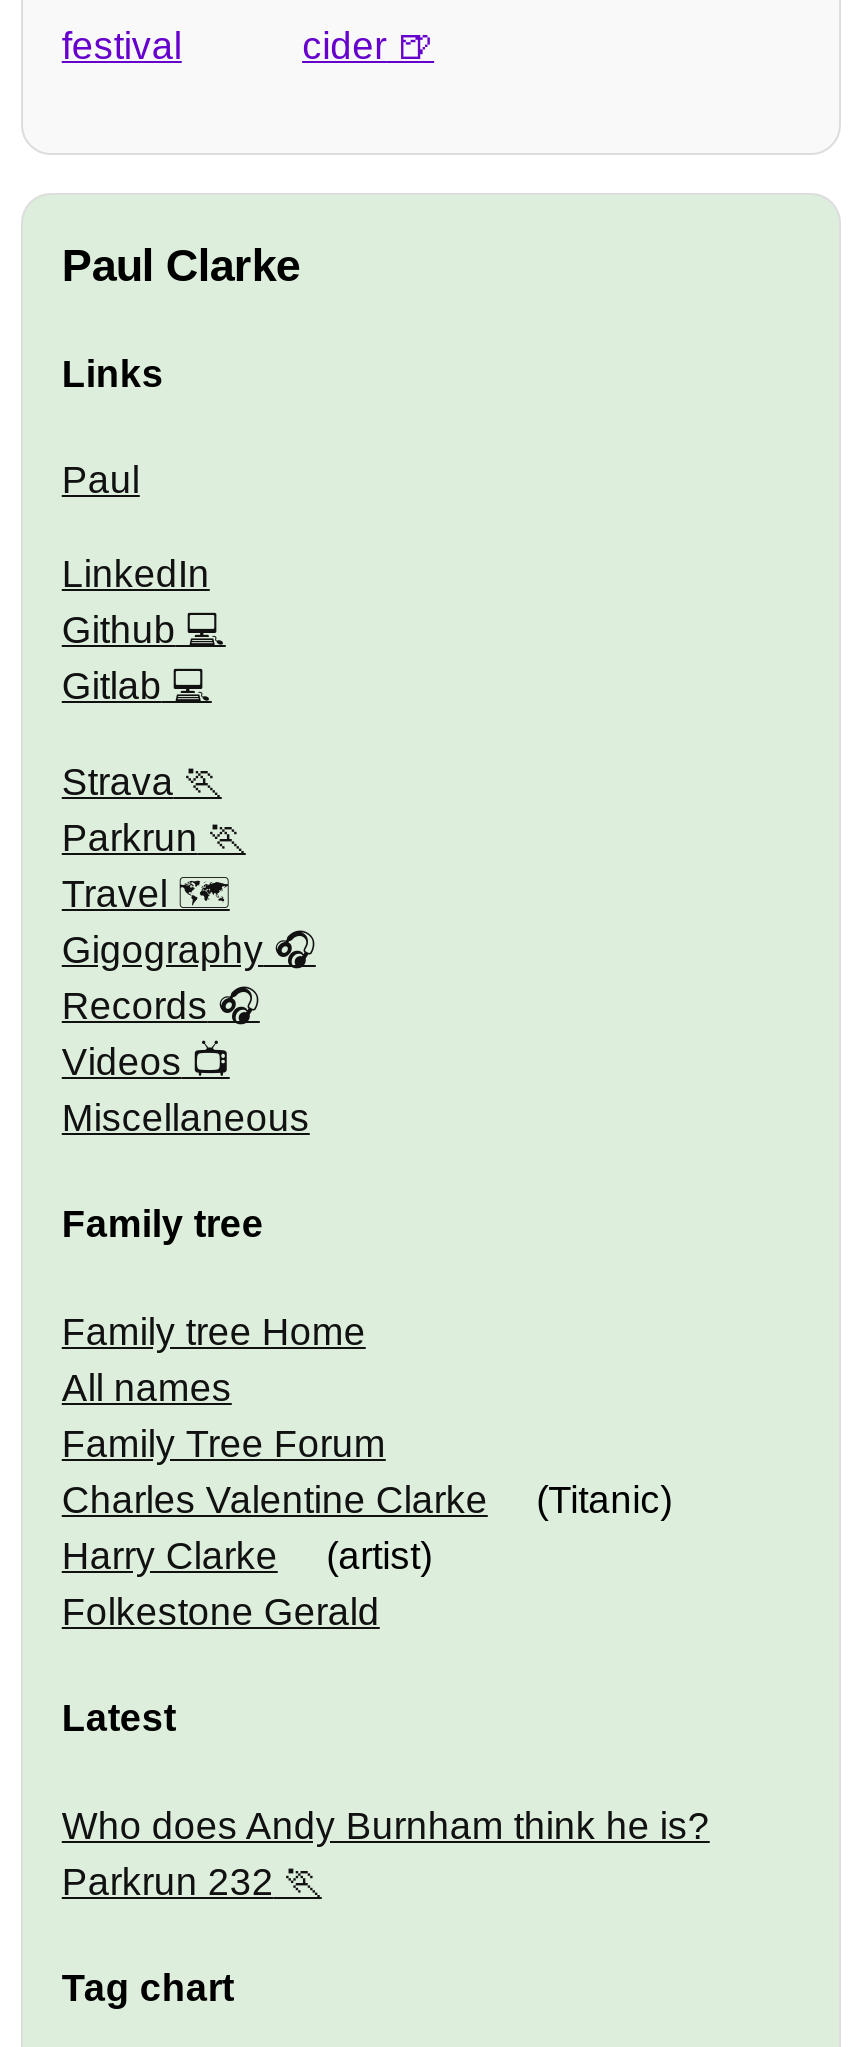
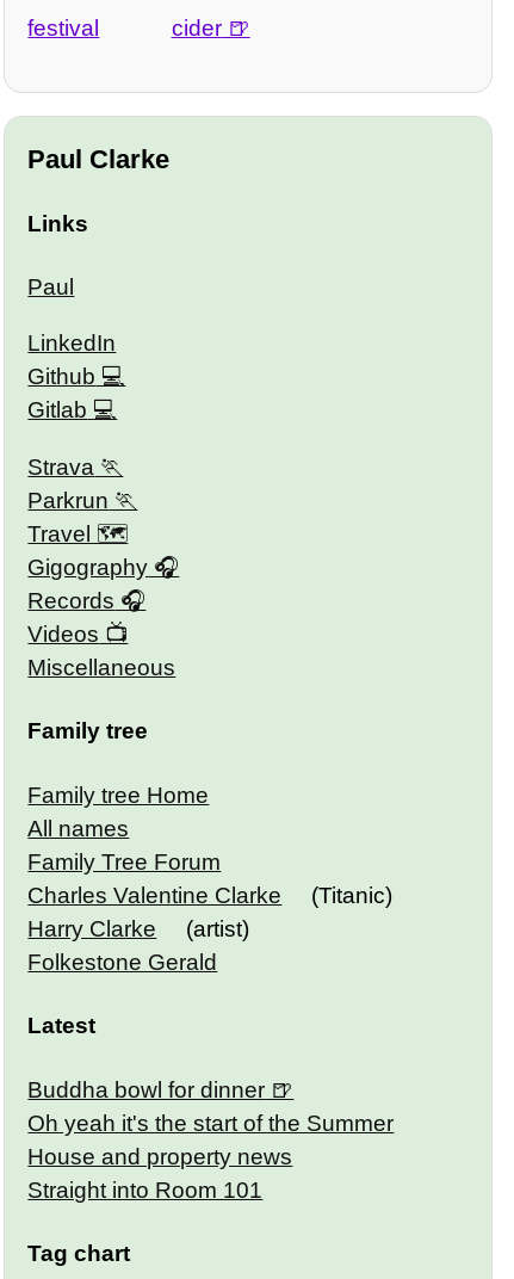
[62,1804,710,1902] Who does Andy Burnham think he is? | Parkrun 232 -> [28,1077,394,1202] Buddha bowl for dinner | Oh yeah it's the start of the Summer | House and property news | Straight into Room 101

